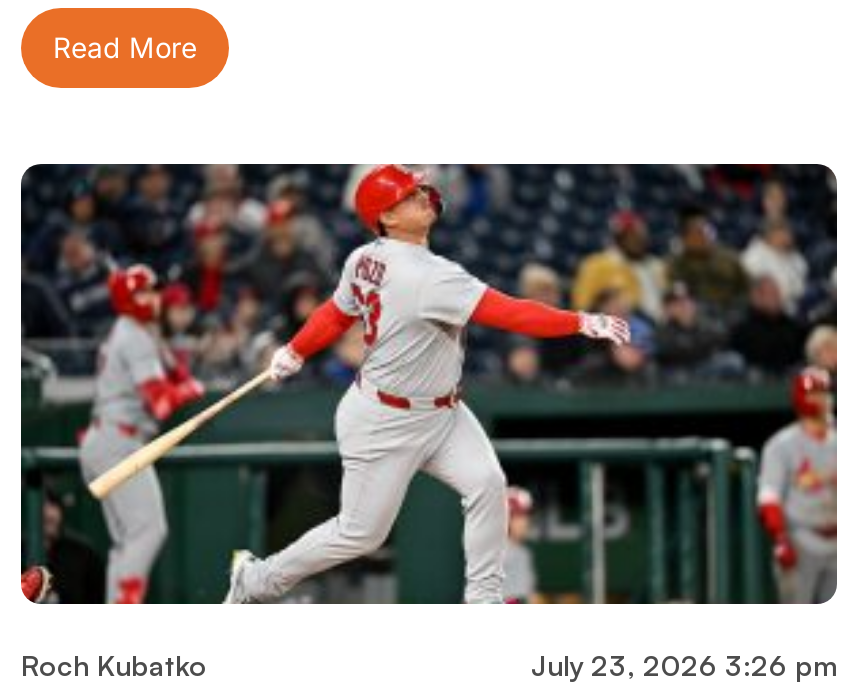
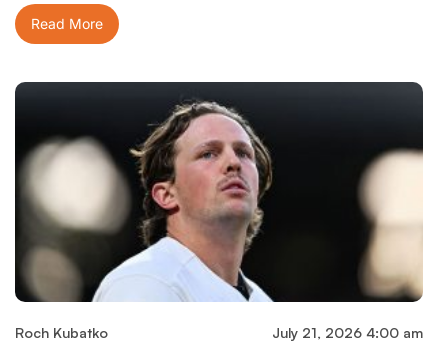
[19,162,839,683] [image] | July 23, 2026 3:26 pm -> [14,81,424,341] [image] | July 21, 2026 4:00 am

